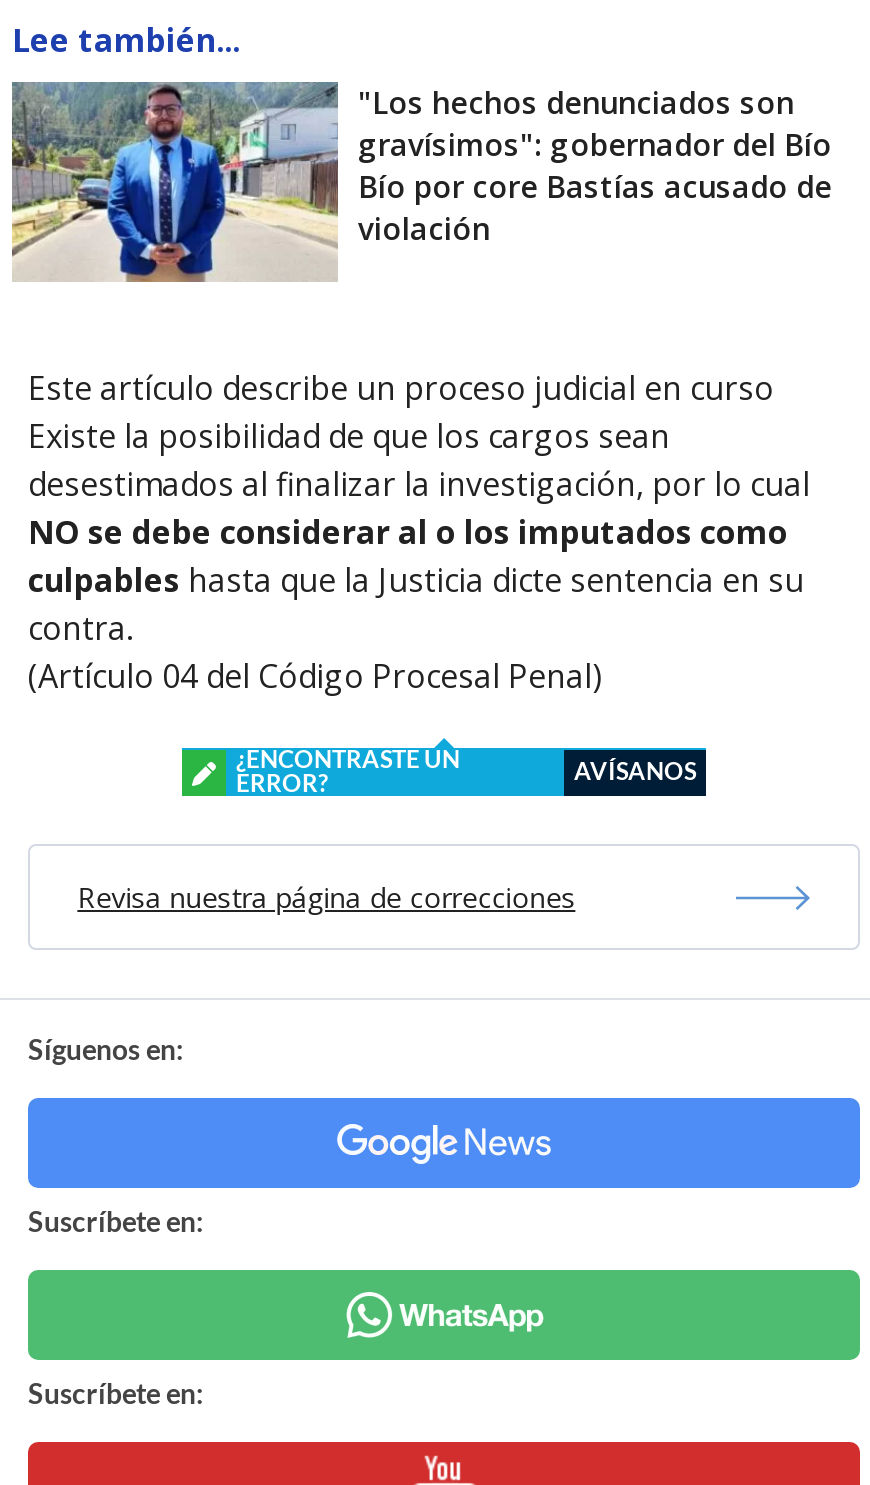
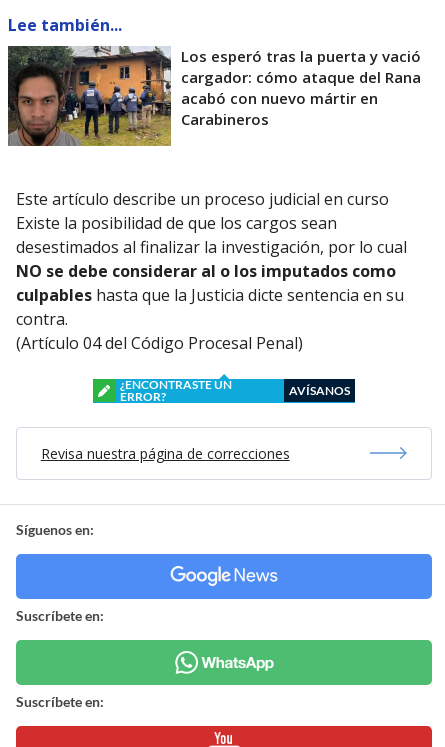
[10,81,832,283] [image] | "Los hechos denunciados son | gravísimos": gobernador del Bío | Bío por core Bastías acusado de | violación -> [7,46,421,147] [image] | Los esperó tras la puerta y vació | cargador: cómo ataque del Rana | acabó con nuevo mártir en | Carabineros

